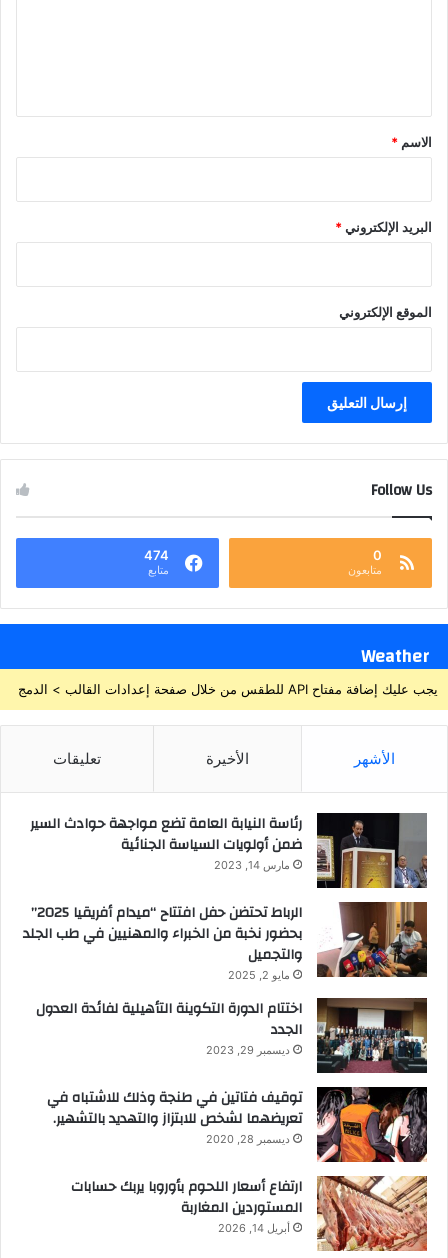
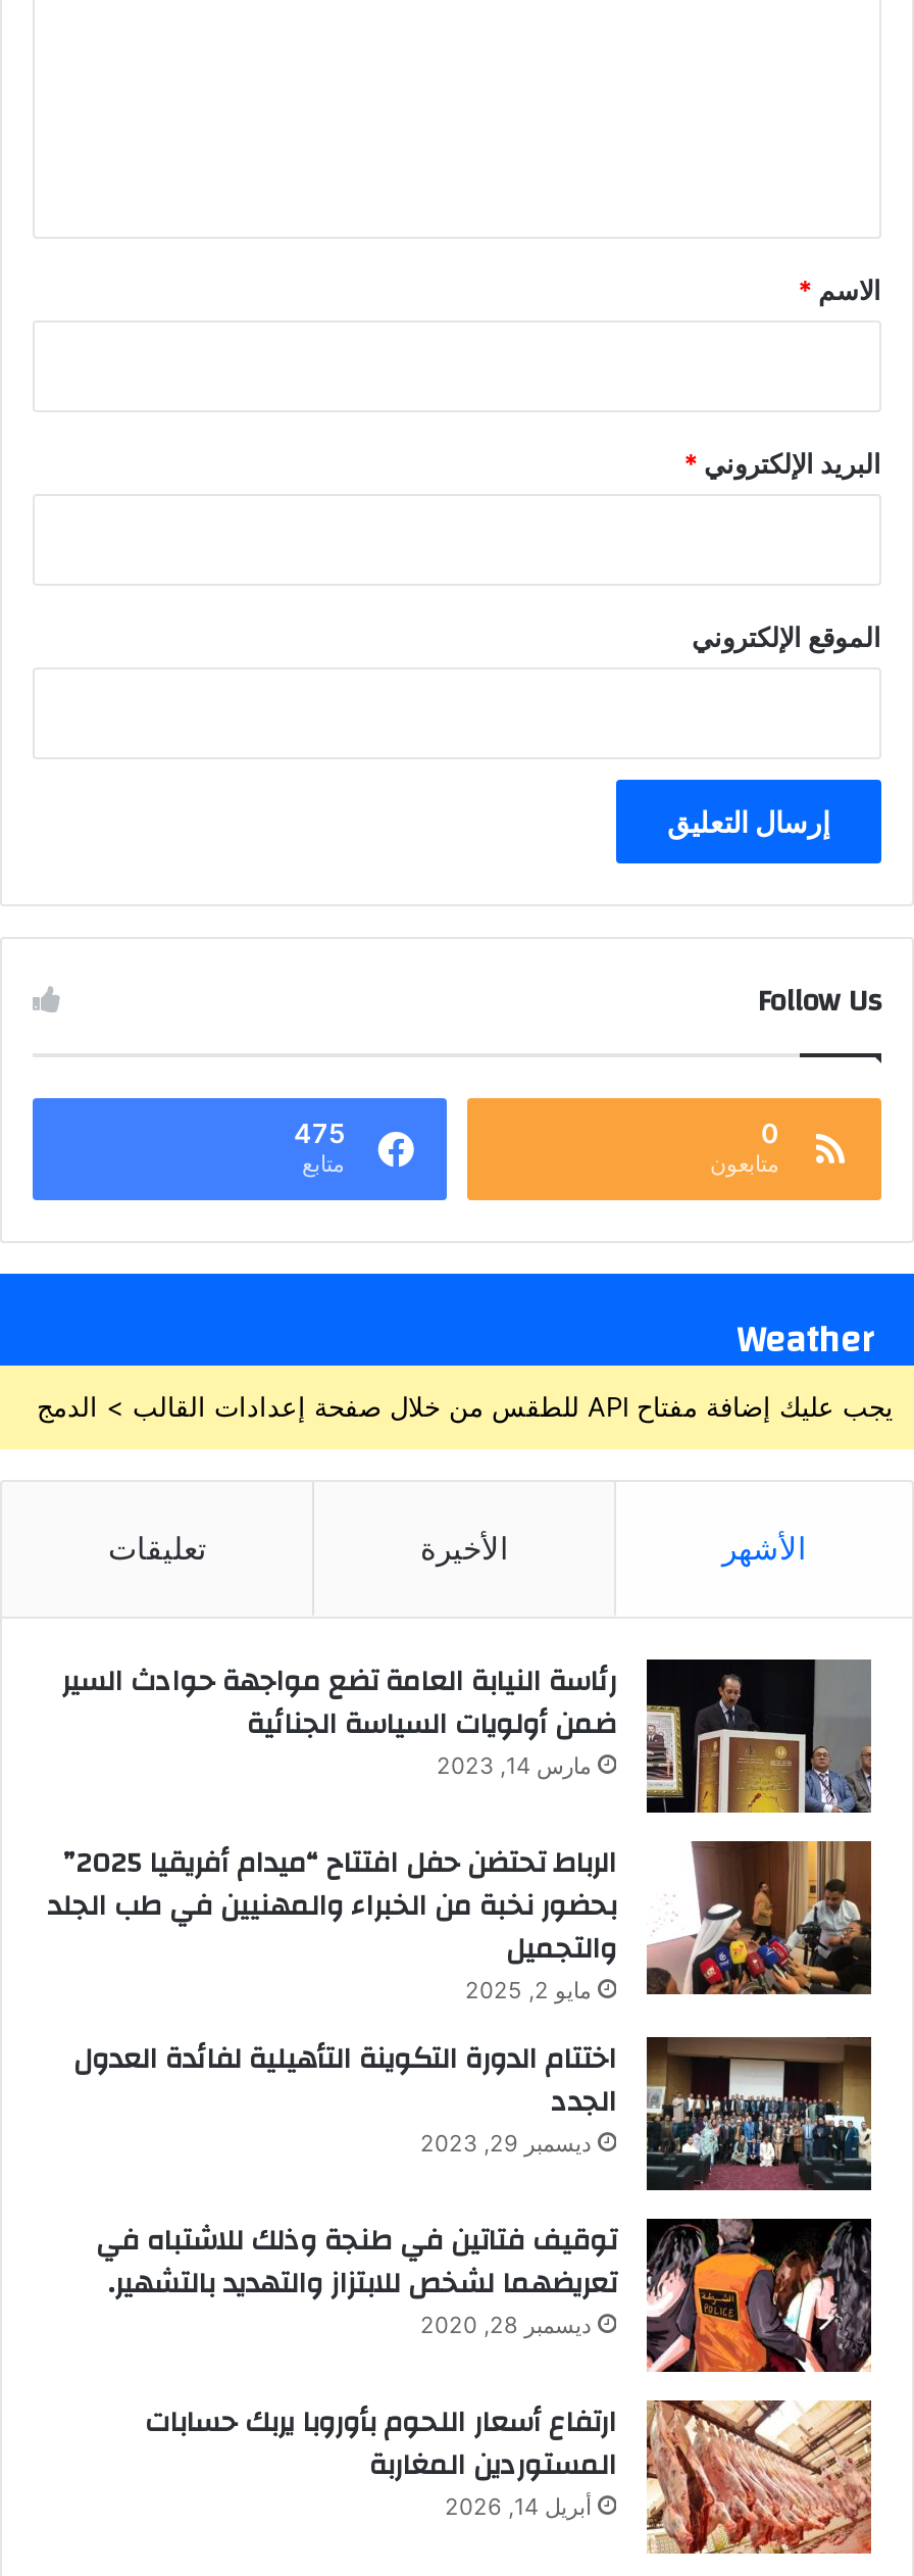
[144,547,169,563] 474 -> [294,1117,345,1149] 475

